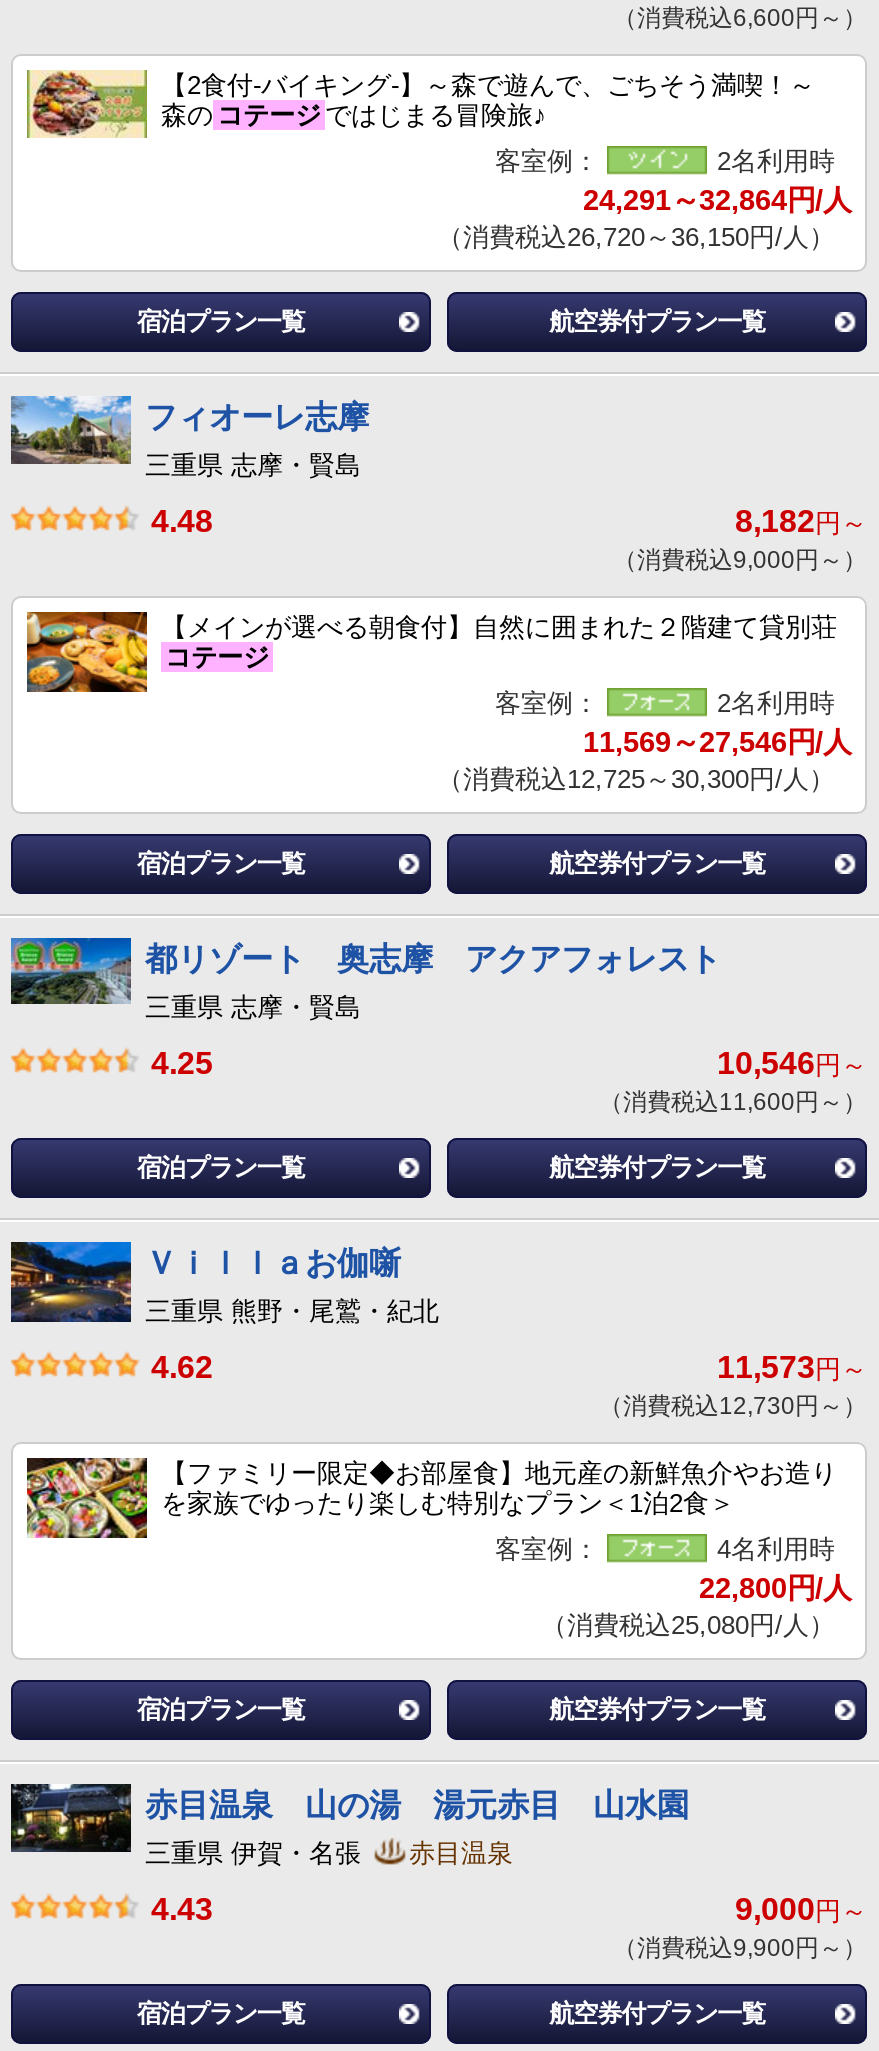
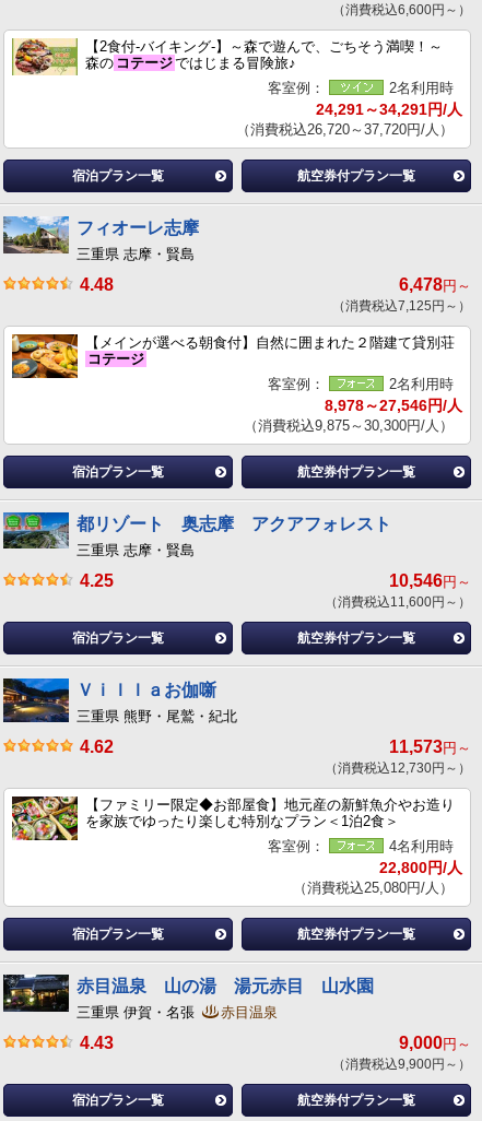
[583,184,851,216] 24,291～32,864円/人 -> [316,101,462,118] 24,291～34,291円/人
[437,222,835,252] （消費税込26,720～36,150円/人） -> [236,121,454,138] （消費税込26,720～37,720円/人）
[735,504,867,538] 8,182円～ -> [399,275,471,294] 6,478円～
[613,546,867,574] （消費税込9,000円～） -> [332,298,471,314] （消費税込7,125円～）
[583,726,851,758] 11,569～27,546円/人 -> [325,397,462,414] 8,978～27,546円/人
[437,764,835,794] （消費税込12,725～30,300円/人） -> [244,417,454,434] （消費税込9,875～30,300円/人）

